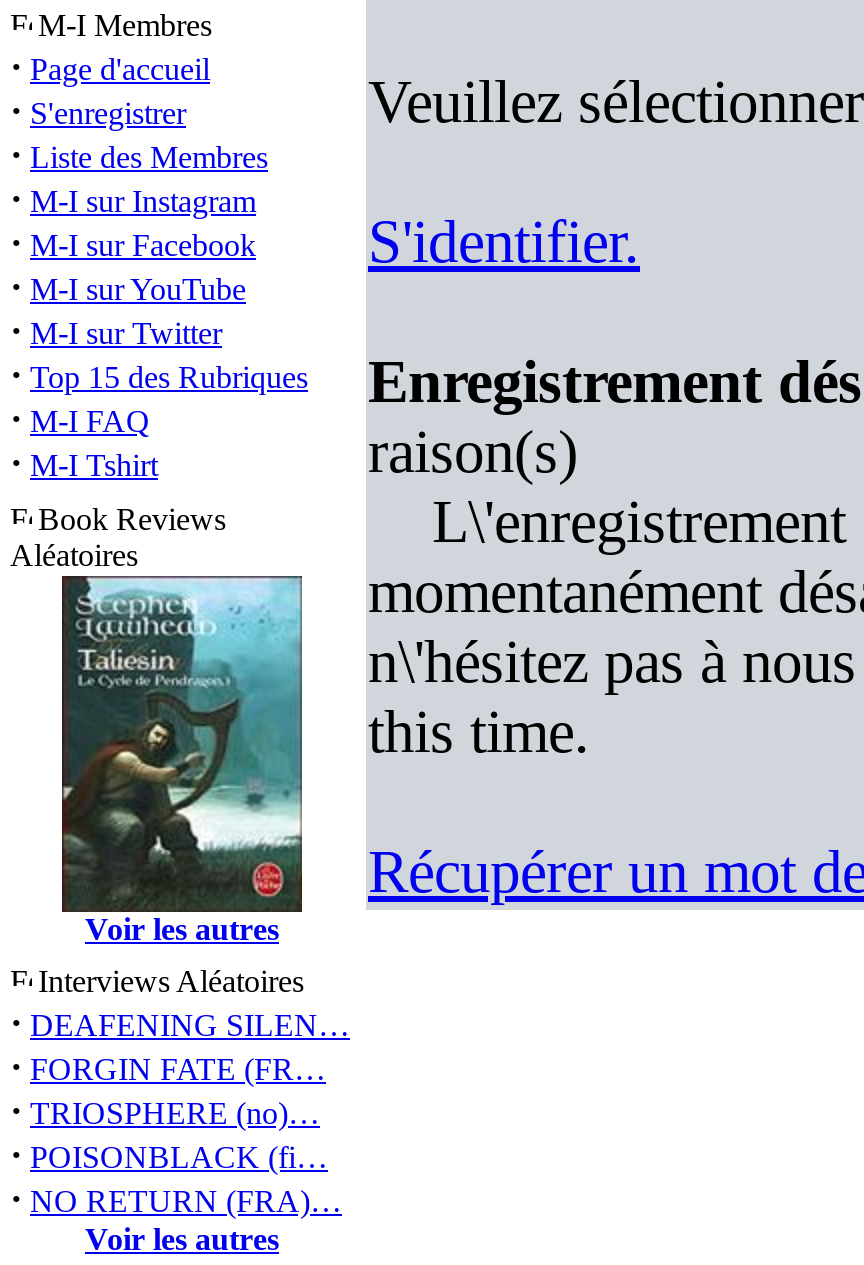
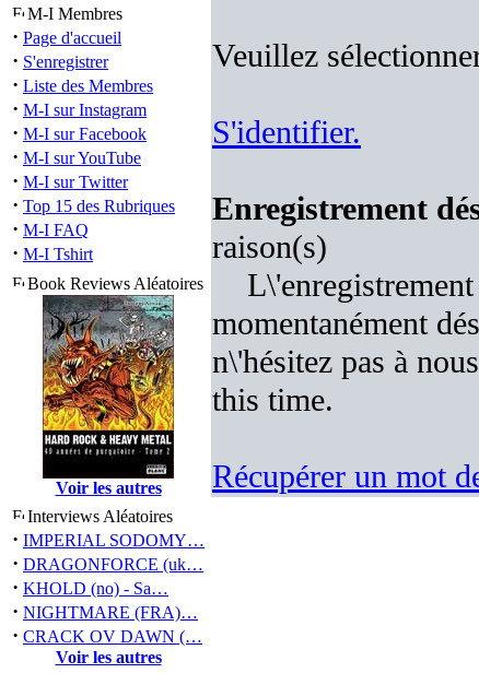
[60,552,306,862] [image] -> [40,302,175,471] [image]
[10,1002,350,1220] · DEAFENING SILEN… | · FORGIN FATE (FR… | · TRIOSPHERE (no)… | · POISONBLACK (fi… | · NO RETURN (FRA)… -> [12,528,205,647] · IMPERIAL SODOMY… | · DRAGONFORCE (uk… | · KHOLD (no) - Sa… | · NIGHTMARE (FRA)… | · CRACK OV DAWN (…

